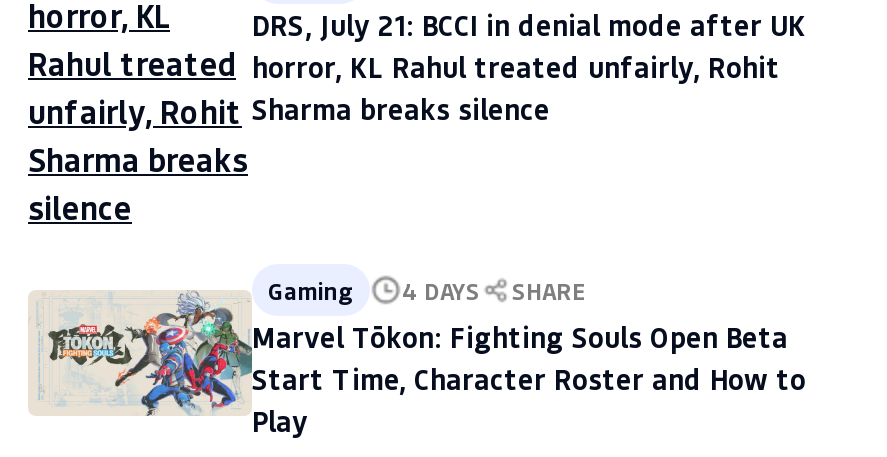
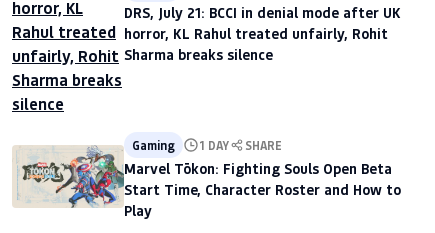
[268,275,586,307] Gaming 4 DAYS SHARE -> [132,137,282,153] Gaming 1 DAY SHARE

